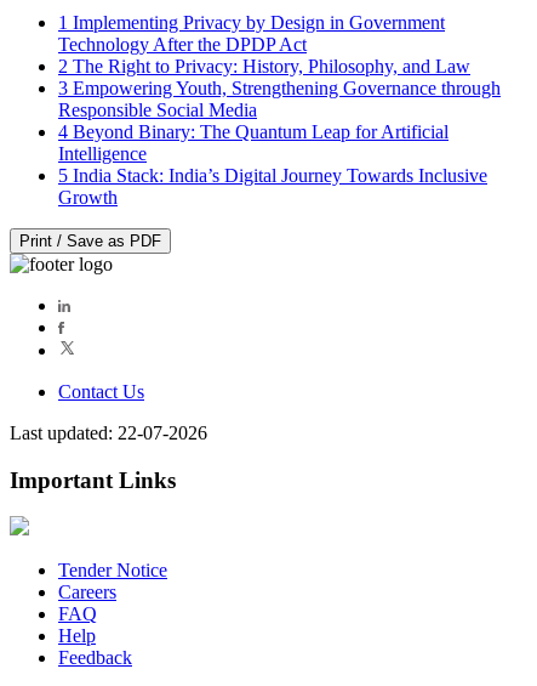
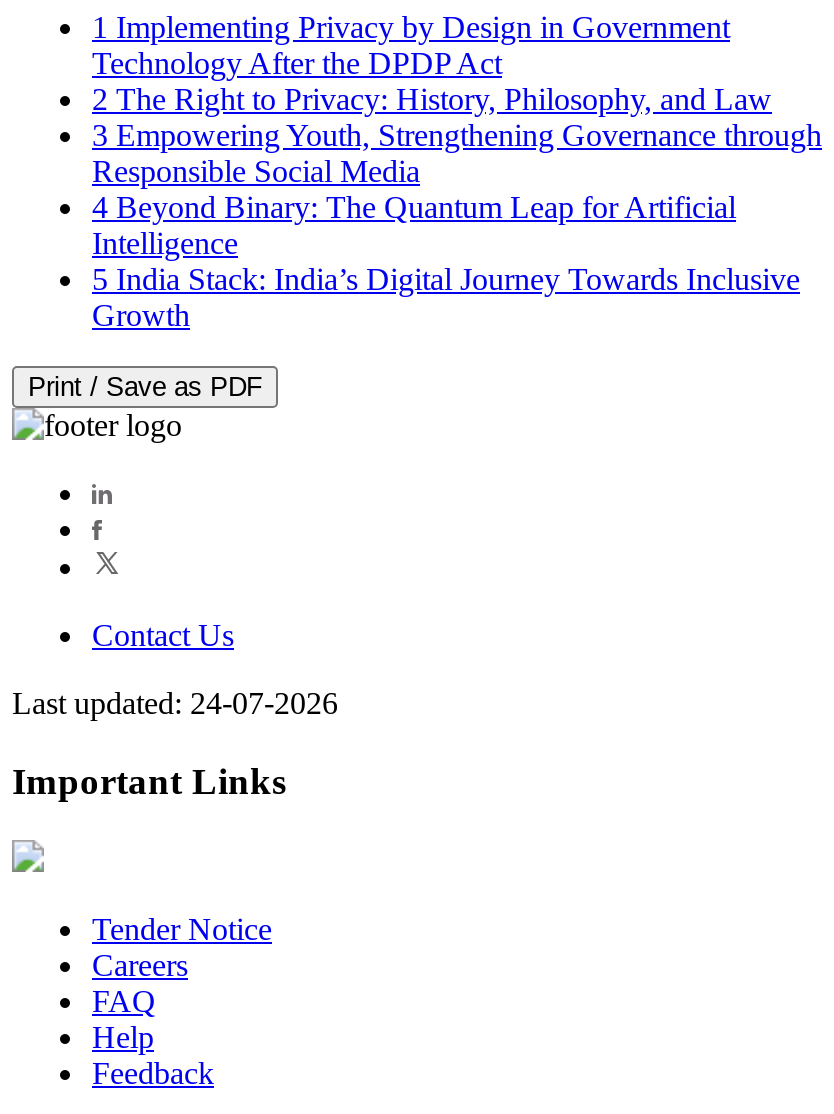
[10,423,207,443] Last updated: 22-07-2026 -> [12,686,338,720] Last updated: 24-07-2026

